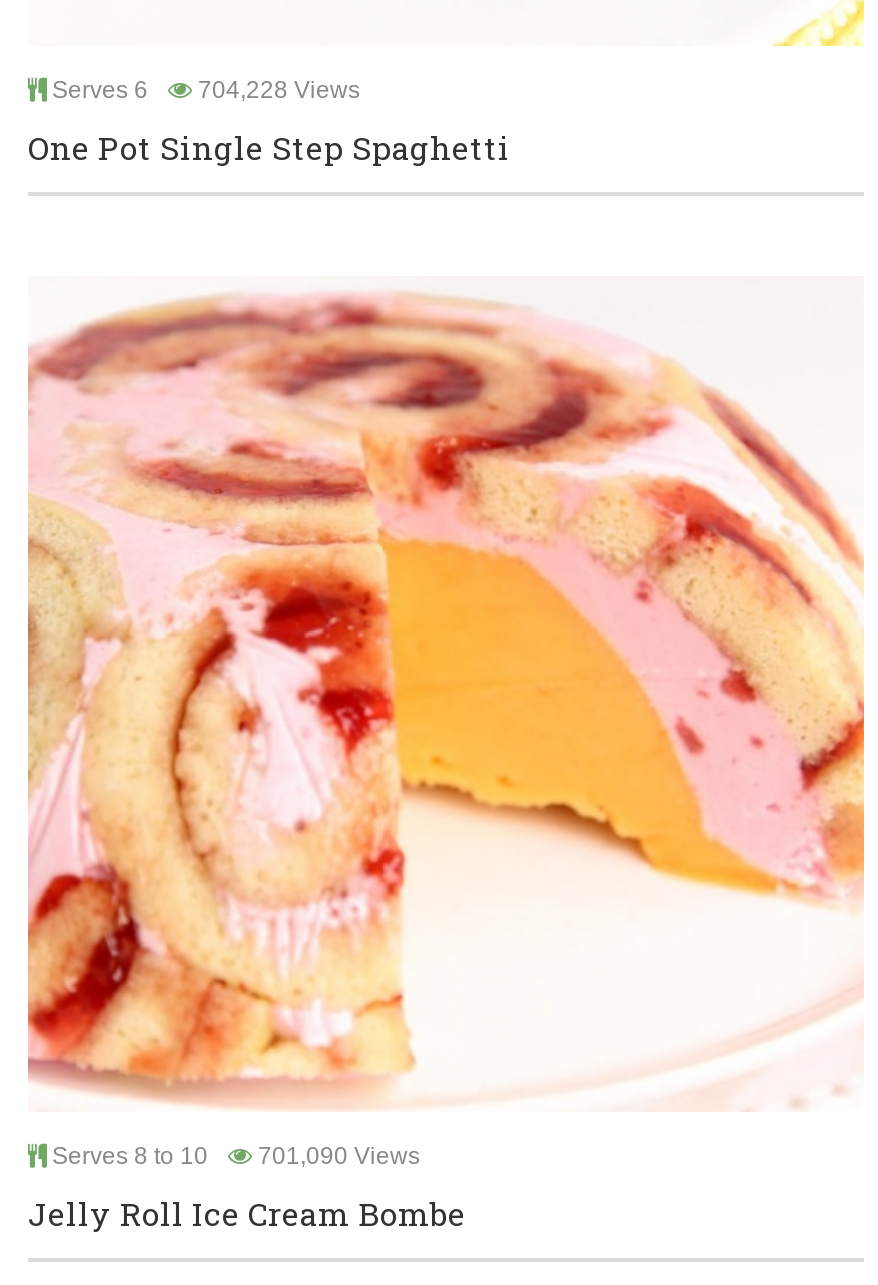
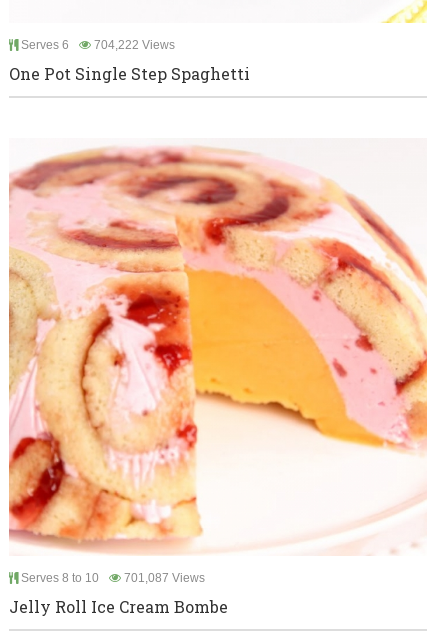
[46,76,360,104] Serves 6 704,228 Views -> [18,38,175,52] Serves 6 704,222 Views
[46,1142,420,1170] Serves 8 to 10 701,090 Views -> [18,571,205,585] Serves 8 to 10 701,087 Views

